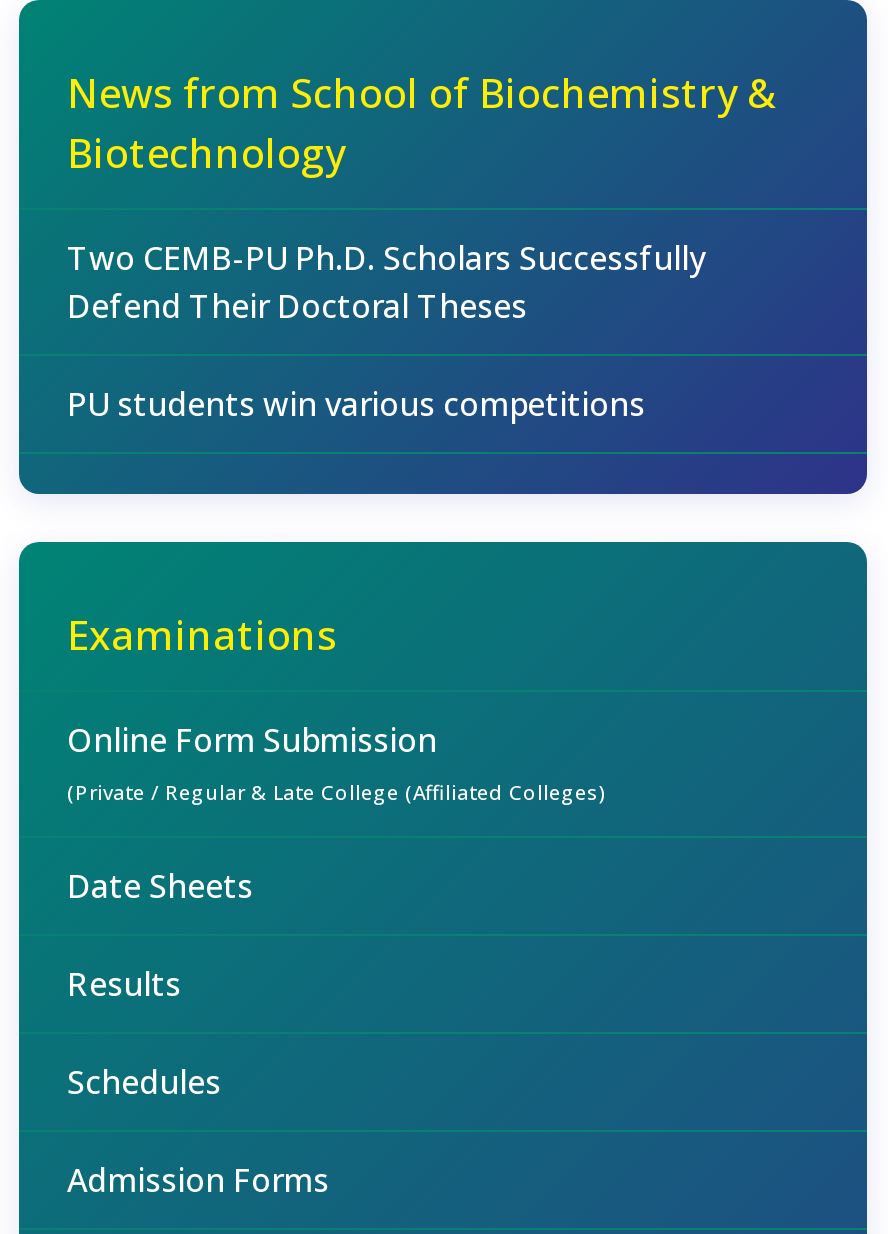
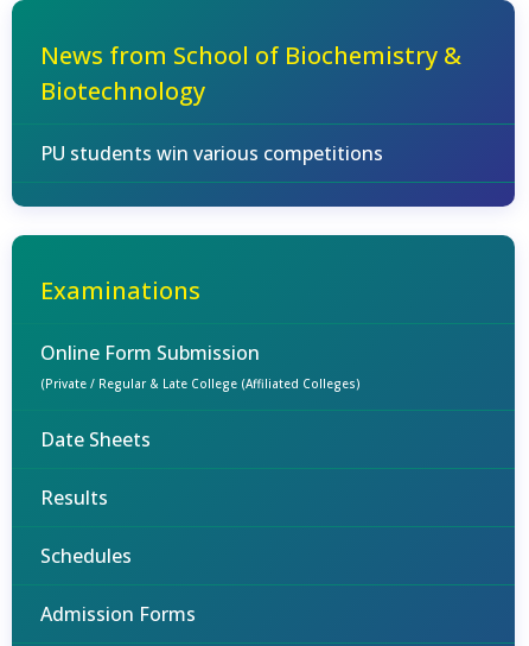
[67,236,705,328] Two CEMB-PU Ph.D. Scholars Successfully | Defend Their Doctoral Theses -> none

